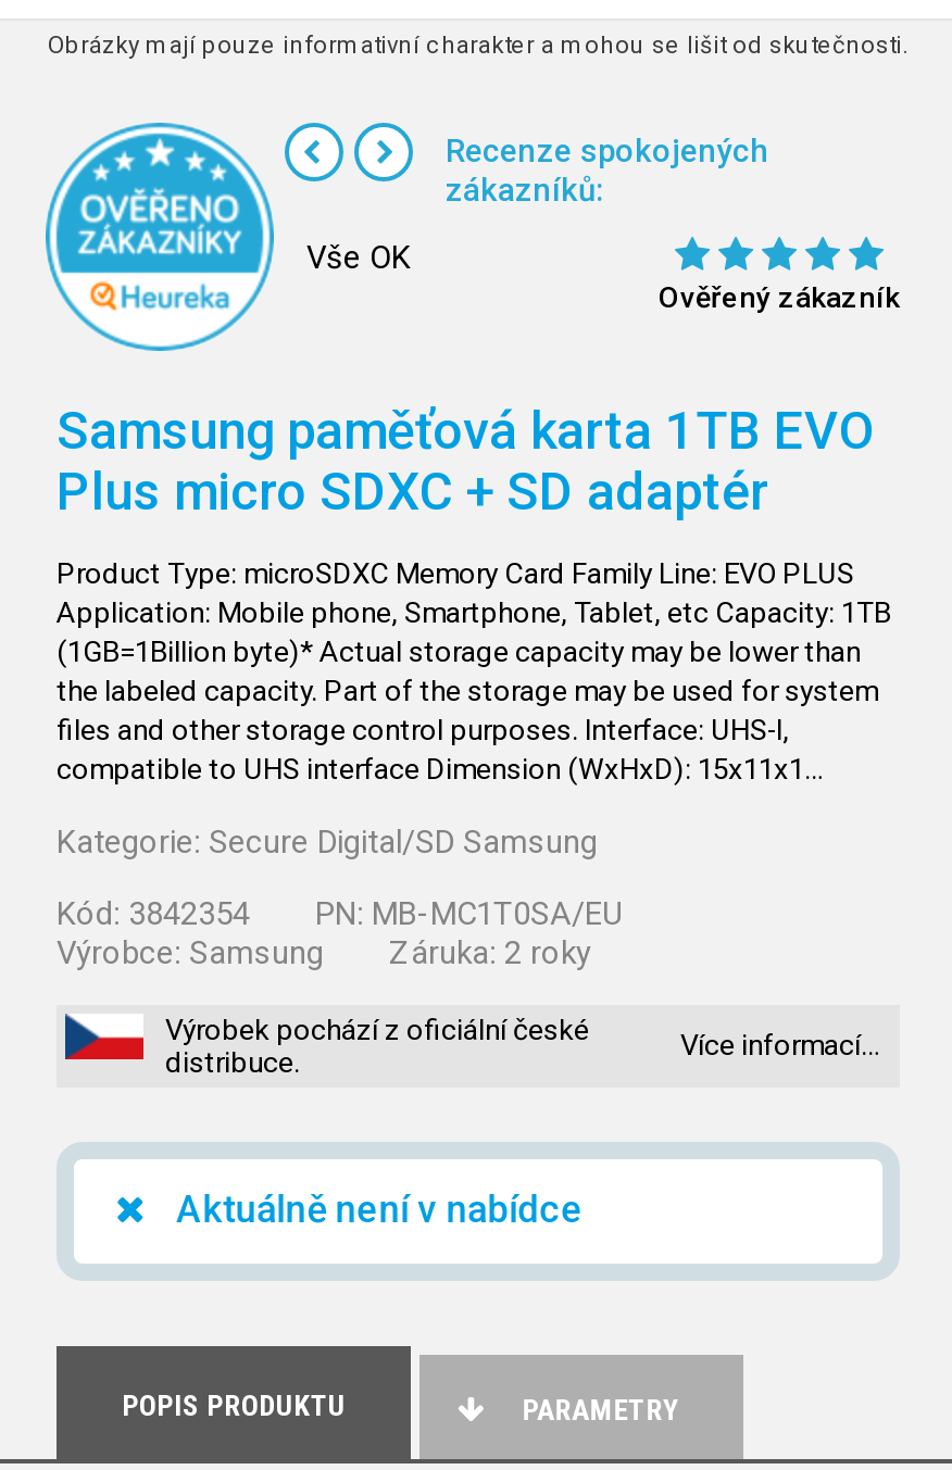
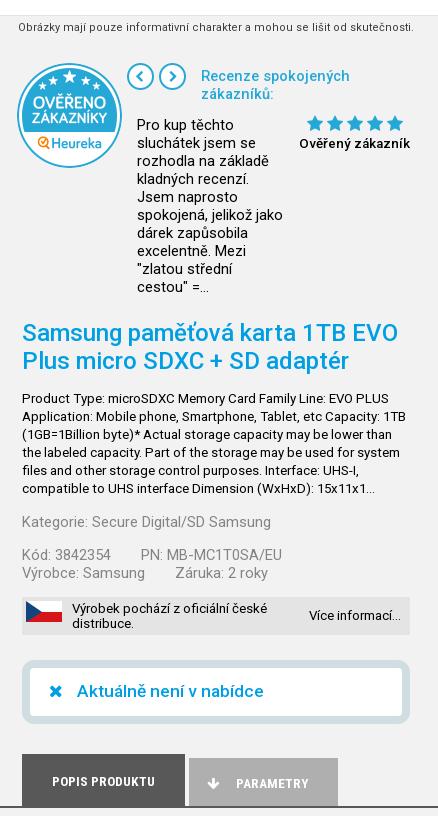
[306,238,411,277] Vše OK -> [137,116,283,296] Pro kup těchto | sluchátek jsem se | rozhodla na základě | kladných recenzí. | Jsem naprosto | spokojená, jelikož jako | dárek zapůsobila | excelentně. Mezi | "zlatou střední | cestou" =…

